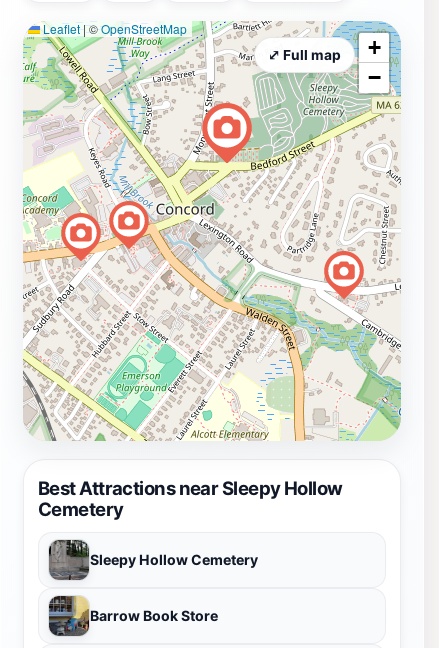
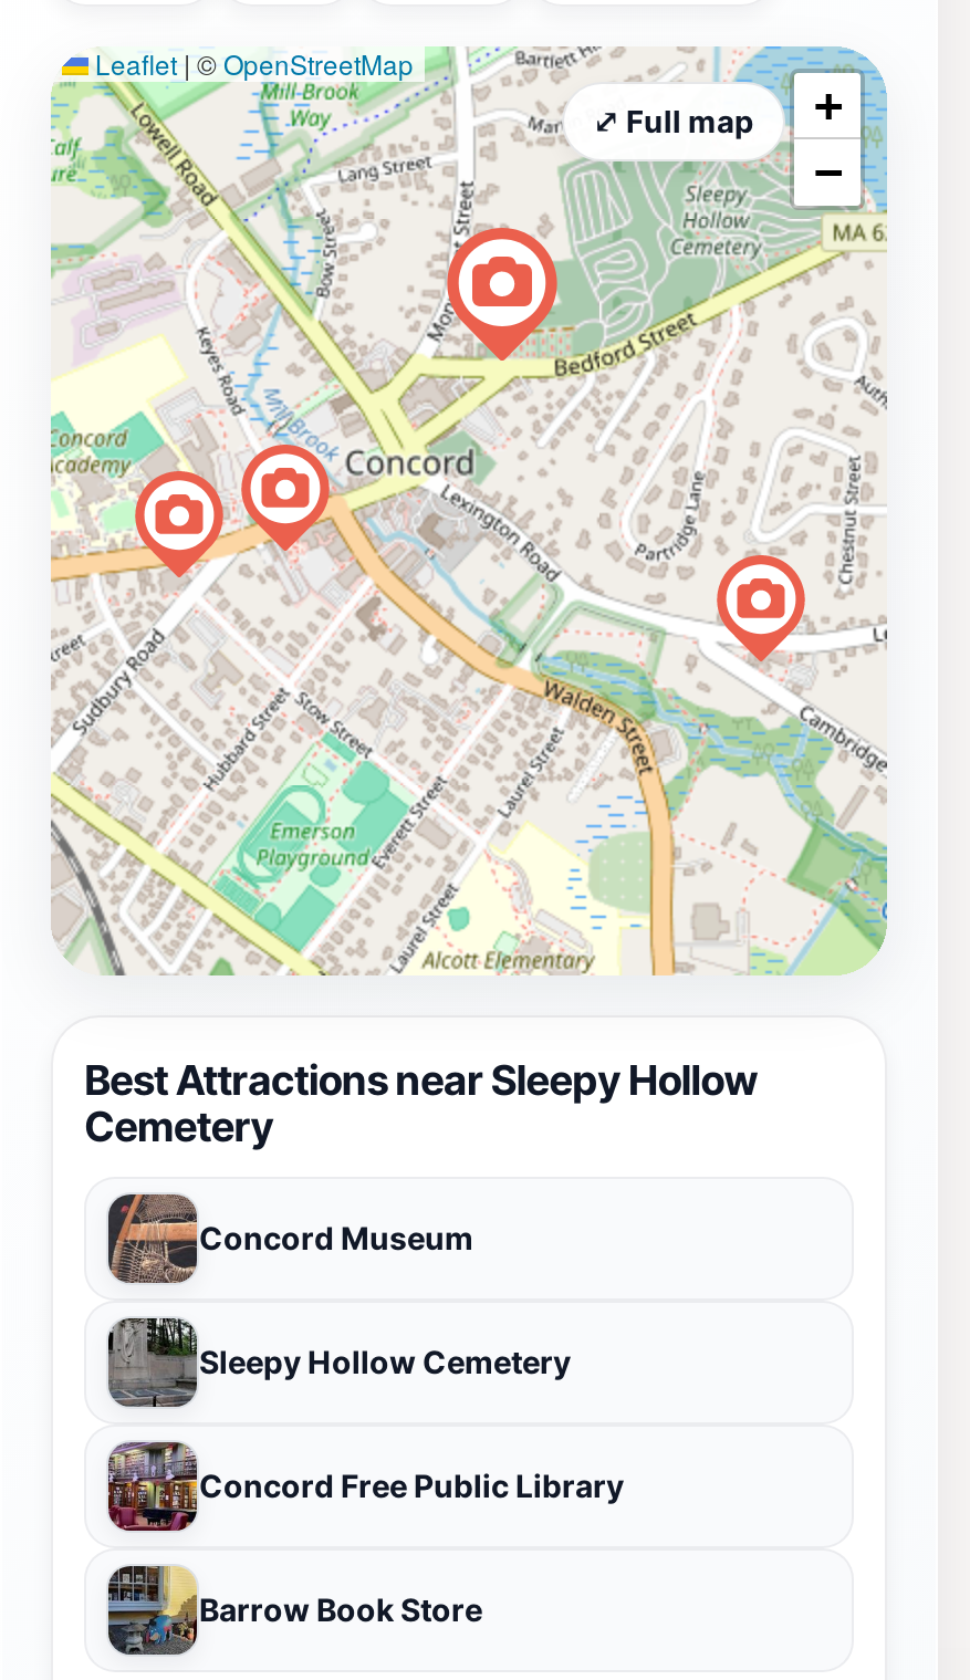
none -> [106,1192,473,1283] [image] | Concord Museum
none -> [106,1442,624,1533] [image] | Concord Free Public Library

